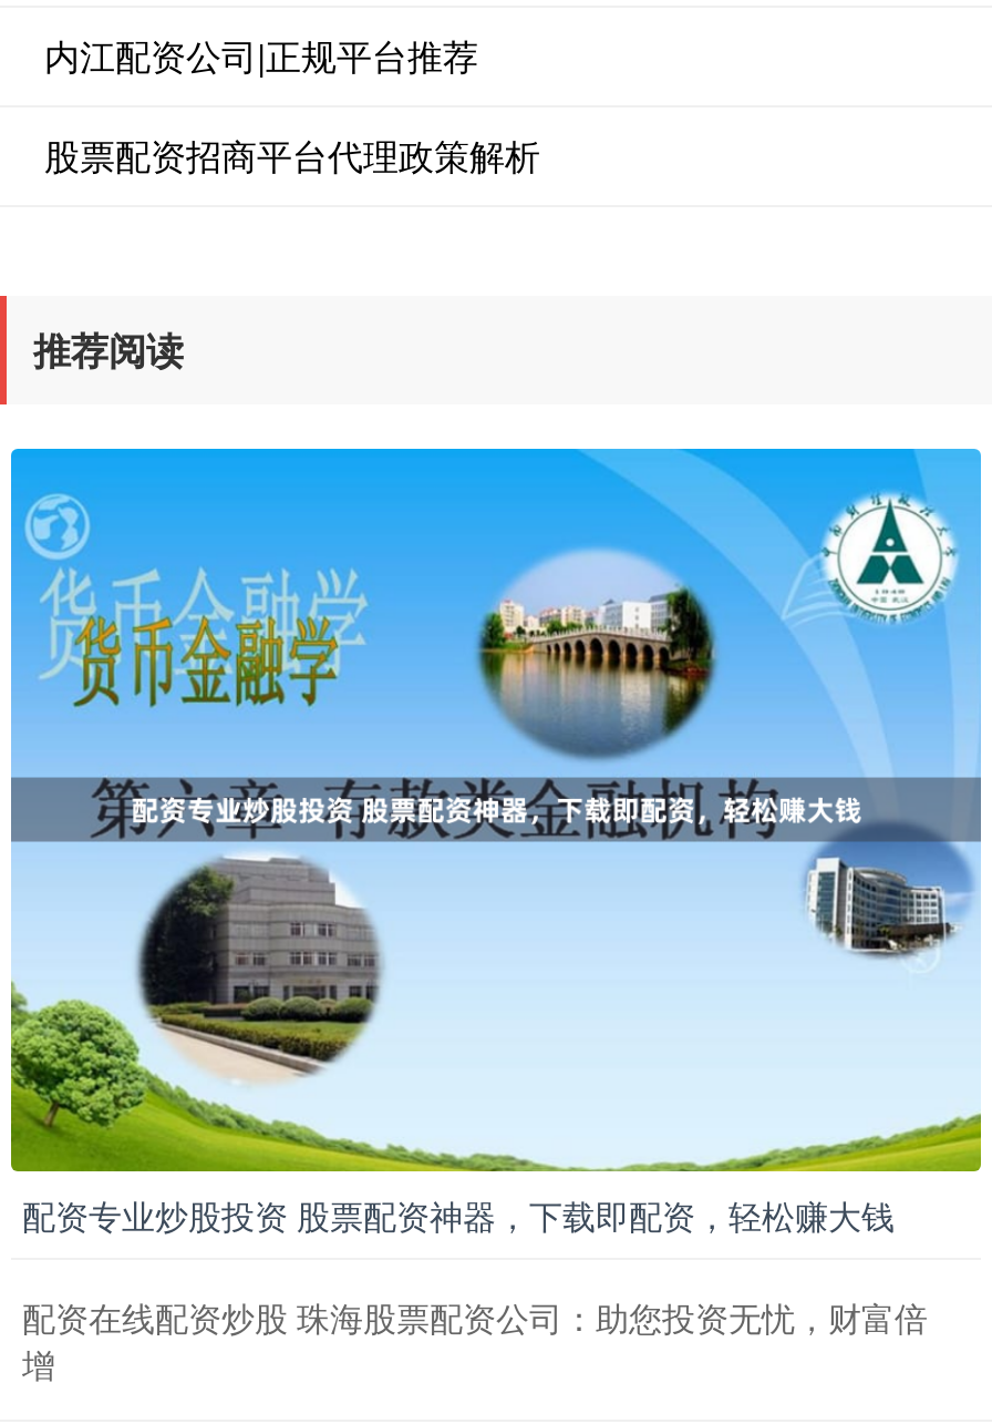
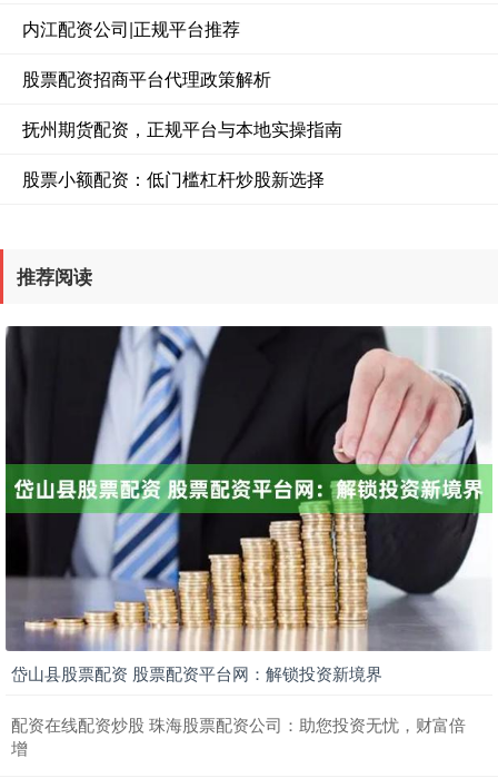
none -> [22,116,342,191] 抚州期货配资，正规平台与本地实操指南 | 股票小额配资：低门槛杠杆炒股新选择
moved [33,322,184,376] -> [17,263,92,289]: 推荐阅读
[9,447,983,1238] [image] | 配资专业炒股投资 股票配资神器，下载即配资，轻松赚大钱 -> [4,325,492,685] [image] | 岱山县股票配资 股票配资平台网：解锁投资新境界

